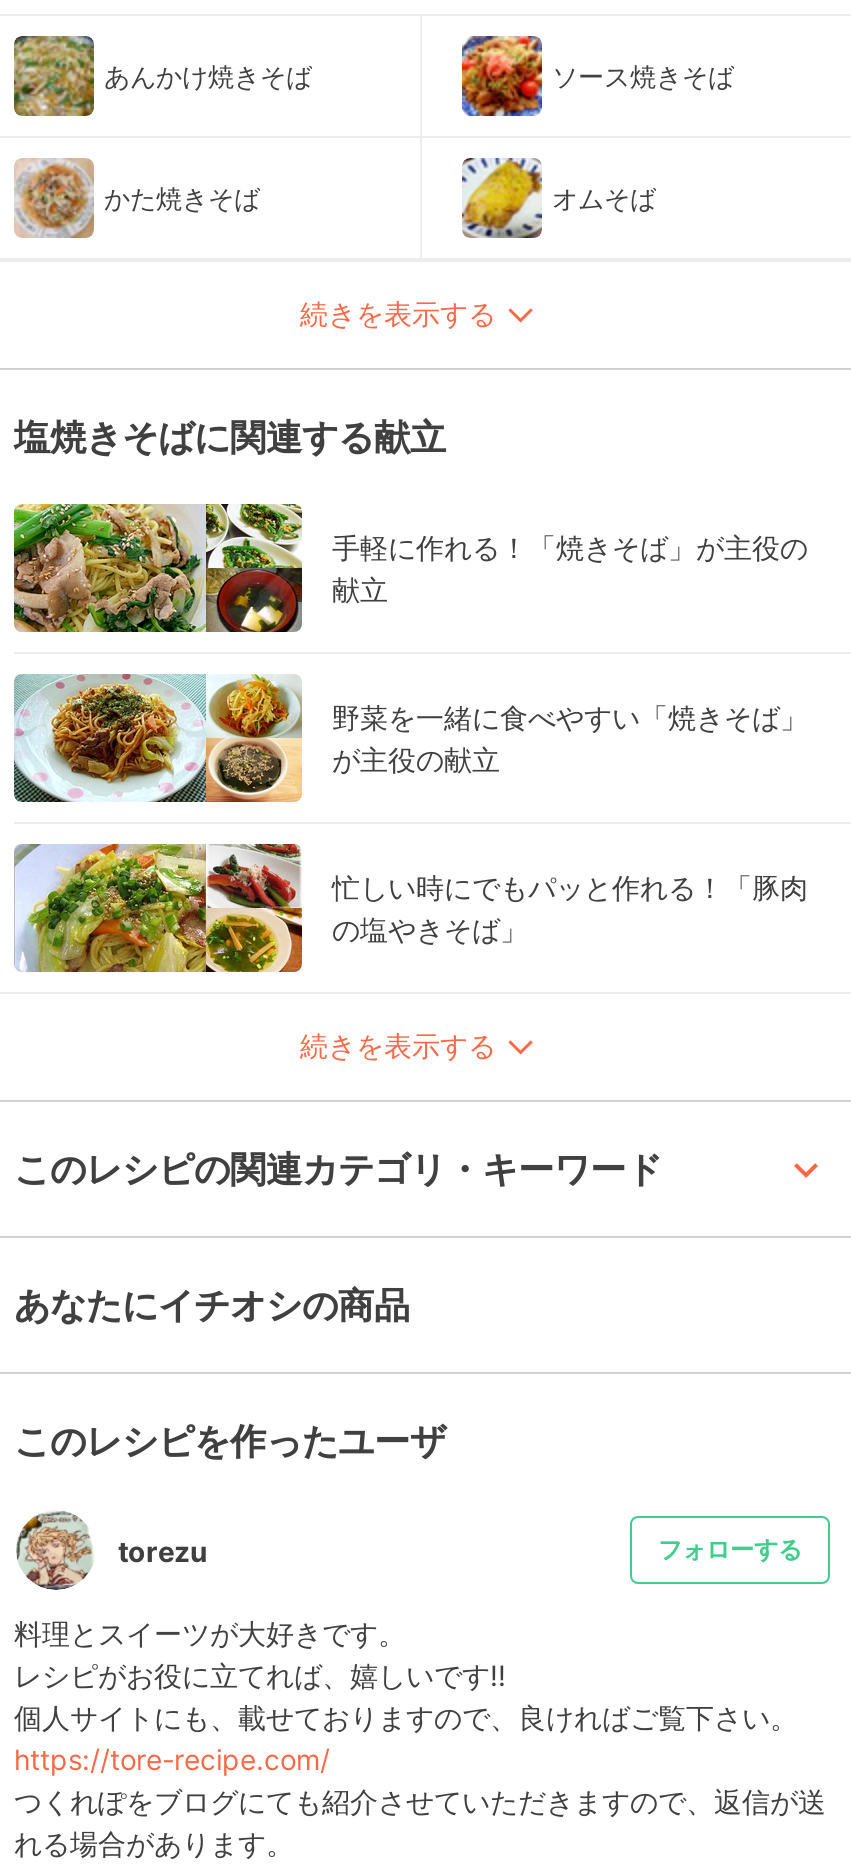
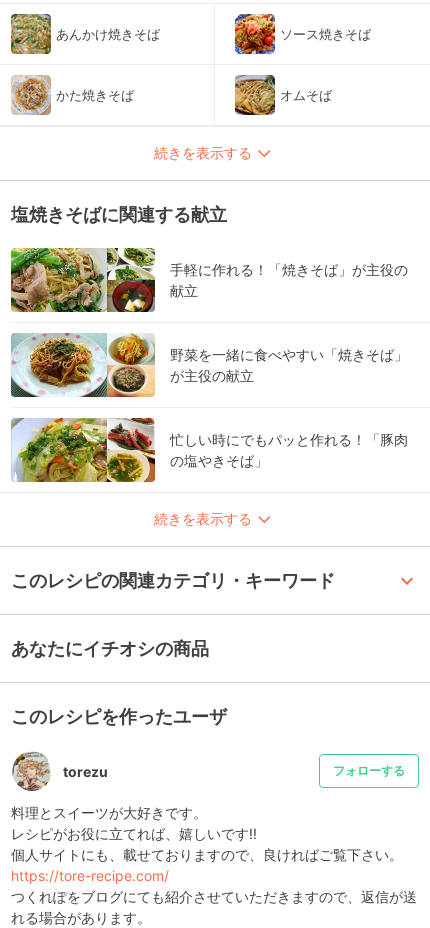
[460,158,544,238] [image] -> [234,74,276,115] [image]

